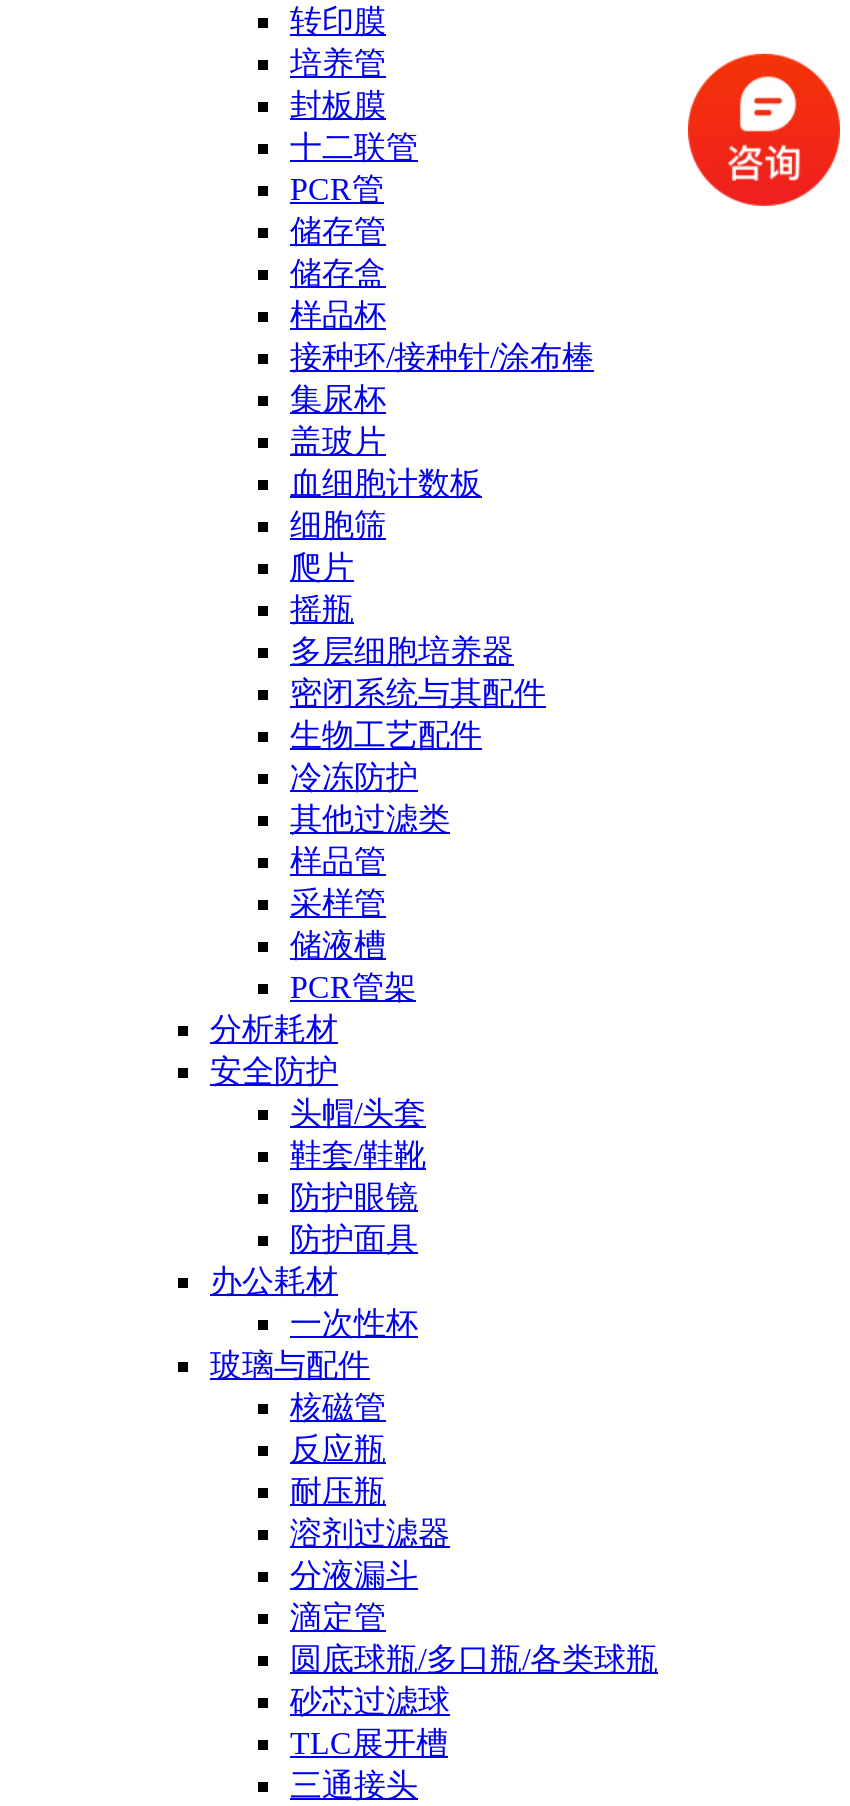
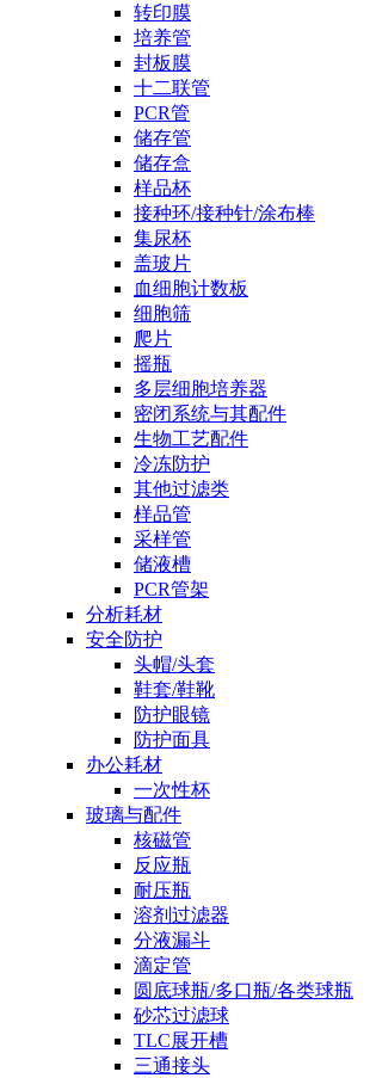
[686,52,842,208] [image] -> none

